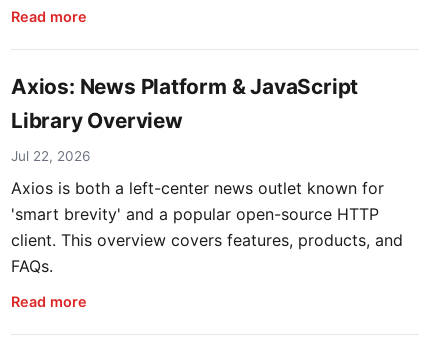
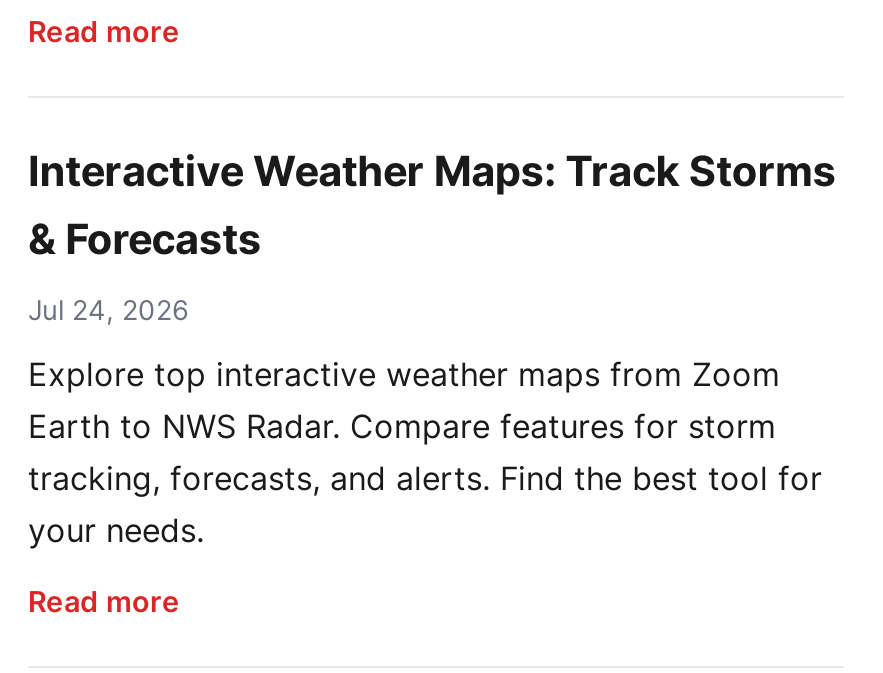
[11,74,358,133] Axios: News Platform & JavaScript | Library Overview -> [28,147,836,265] Interactive Weather Maps: Track Storms | & Forecasts
[11,148,90,164] Jul 22, 2026 -> [28,293,188,325] Jul 24, 2026
[11,178,403,276] Axios is both a left-center news outlet known for | 'smart brevity' and a popular open-source HTTP | client. This overview covers features, products, and | FAQs. -> [28,353,822,549] Explore top interactive weather maps from Zoom | Earth to NWS Radar. Compare features for storm | tracking, forecasts, and alerts. Find the best tool for | your needs.

